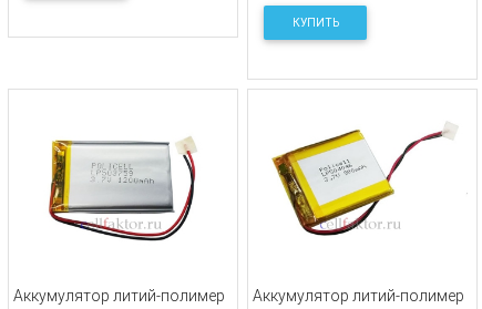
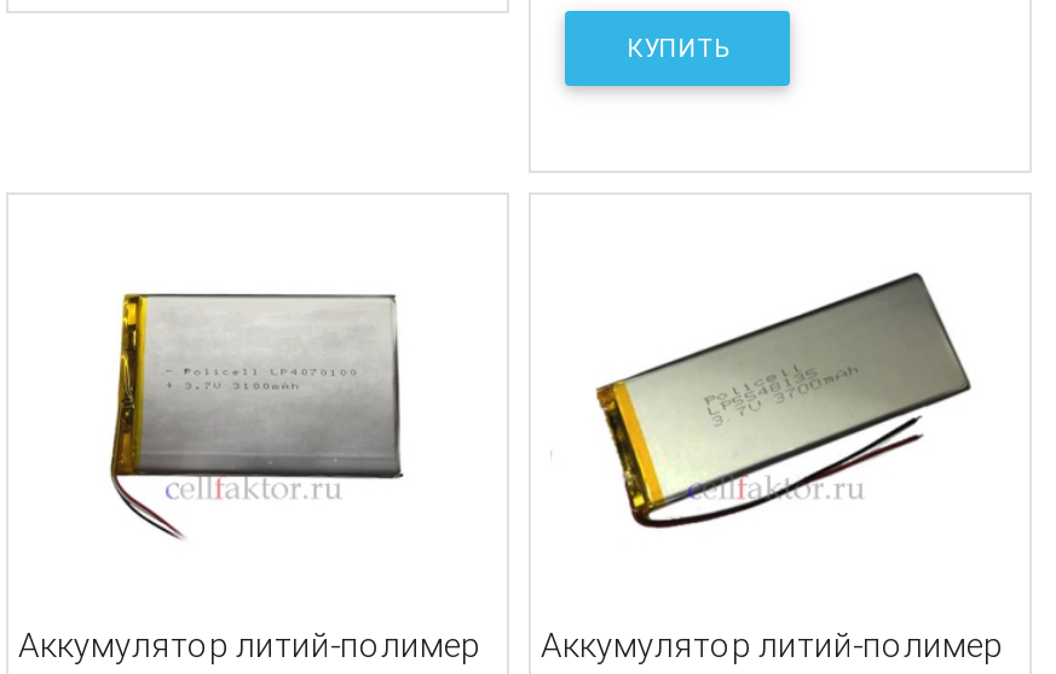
[271,125,454,243] [image] -> [584,270,981,531] [image]
[48,135,196,246] [image] -> [96,292,415,541] [image]

